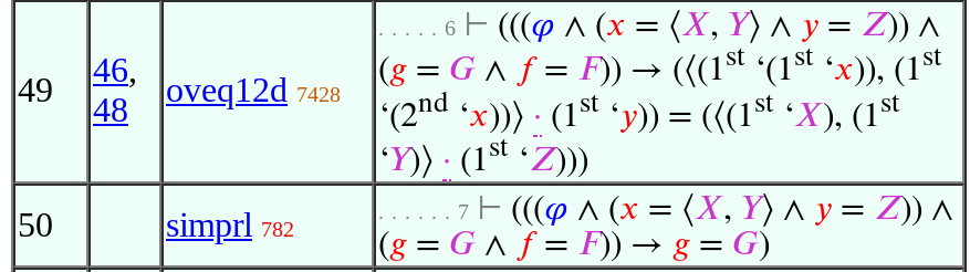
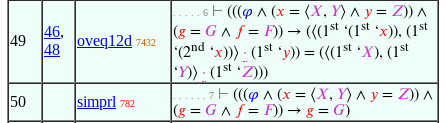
[166,71,341,108] oveq12d 7428 -> [77,32,156,49] oveq12d 7432

